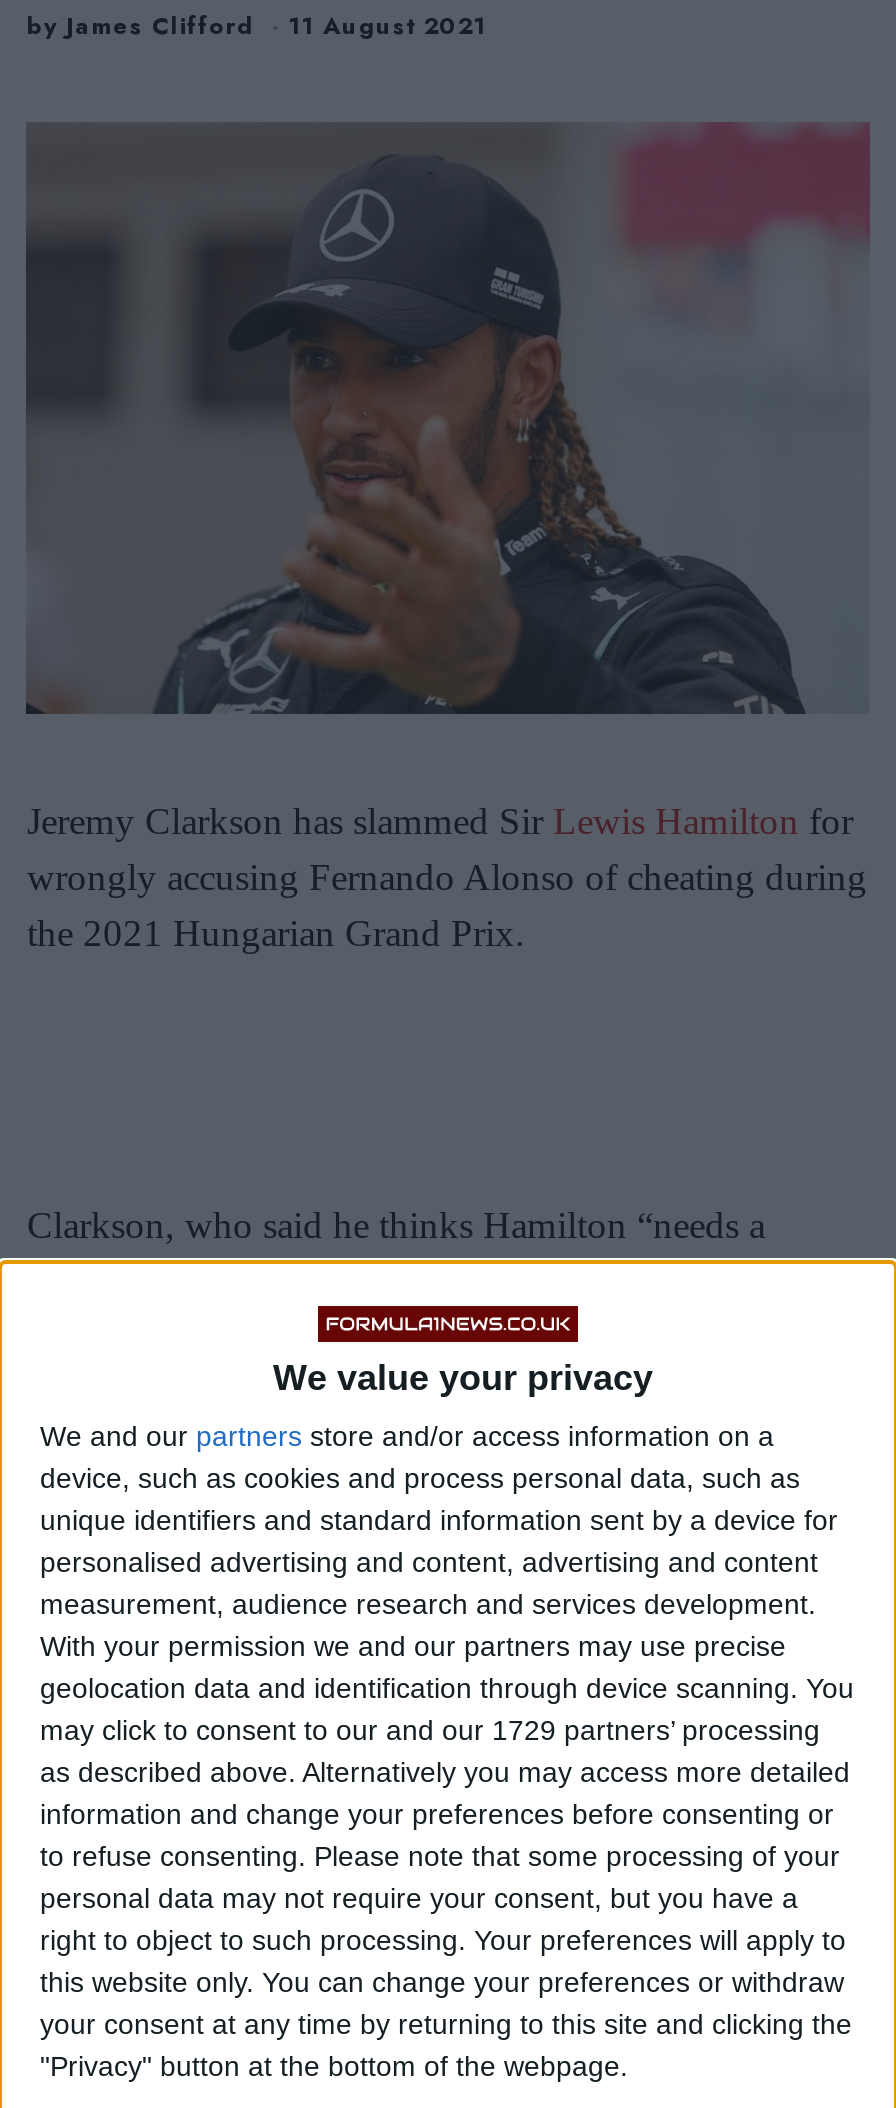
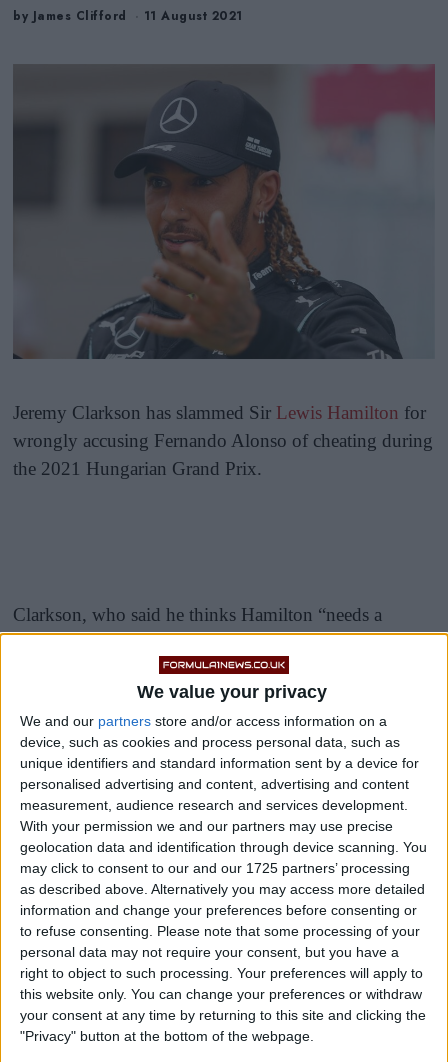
[40,1714,820,1746] may click to consent to our and our 1729 partners’ processing -> [20,860,410,876] may click to consent to our and our 1725 partners’ processing

